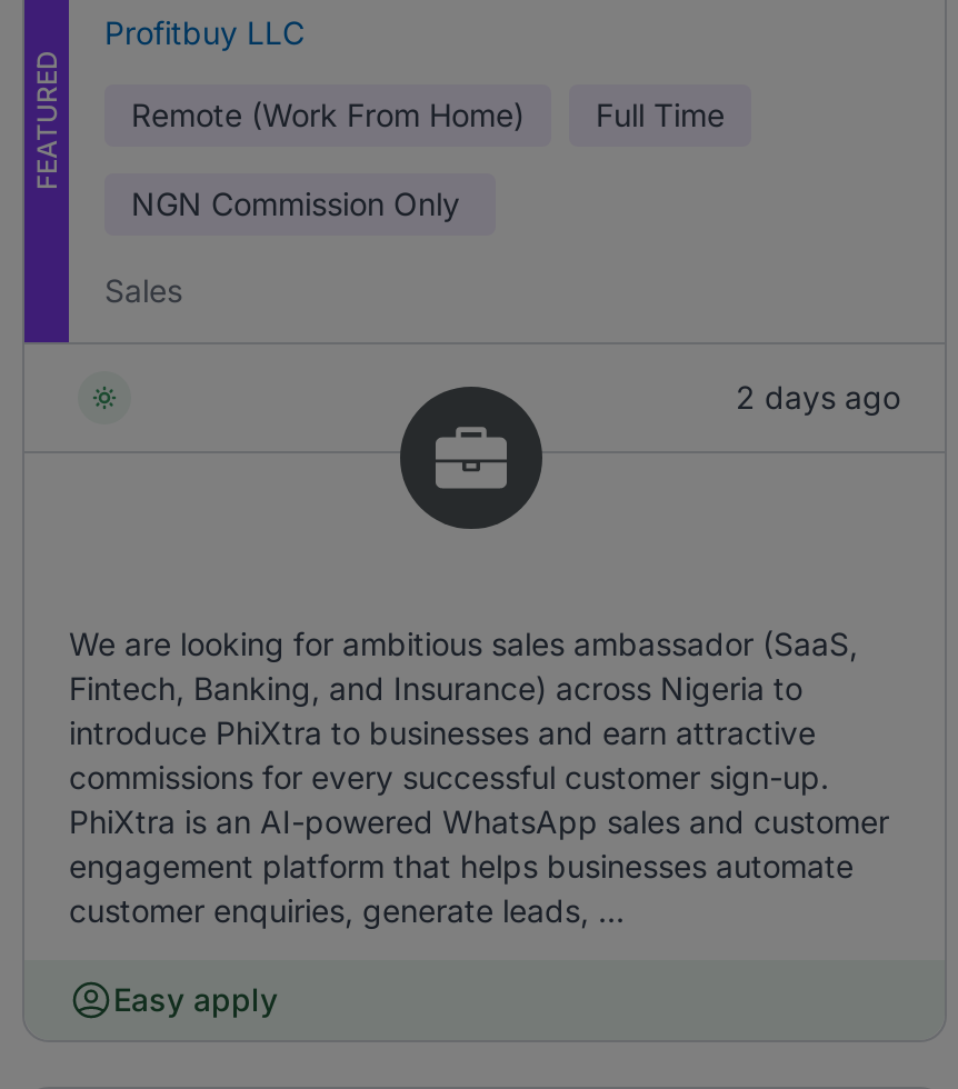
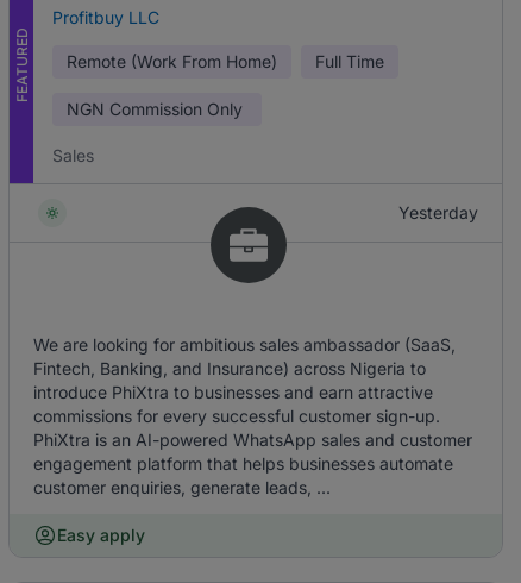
[736,378,900,416] 2 days ago -> [398,202,478,222] Yesterday

